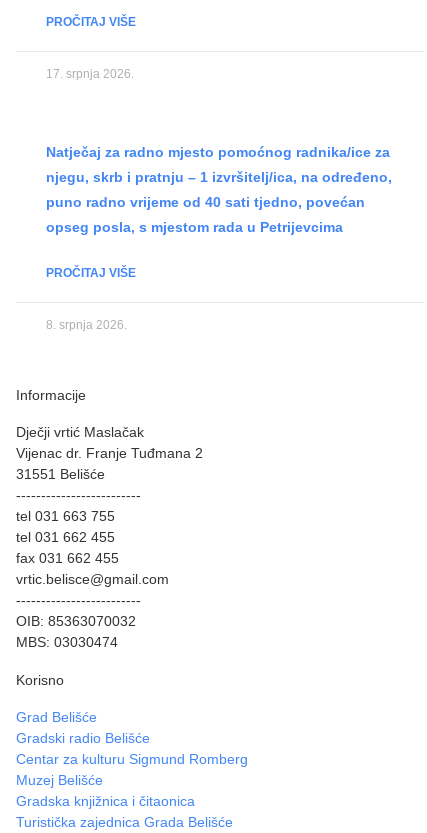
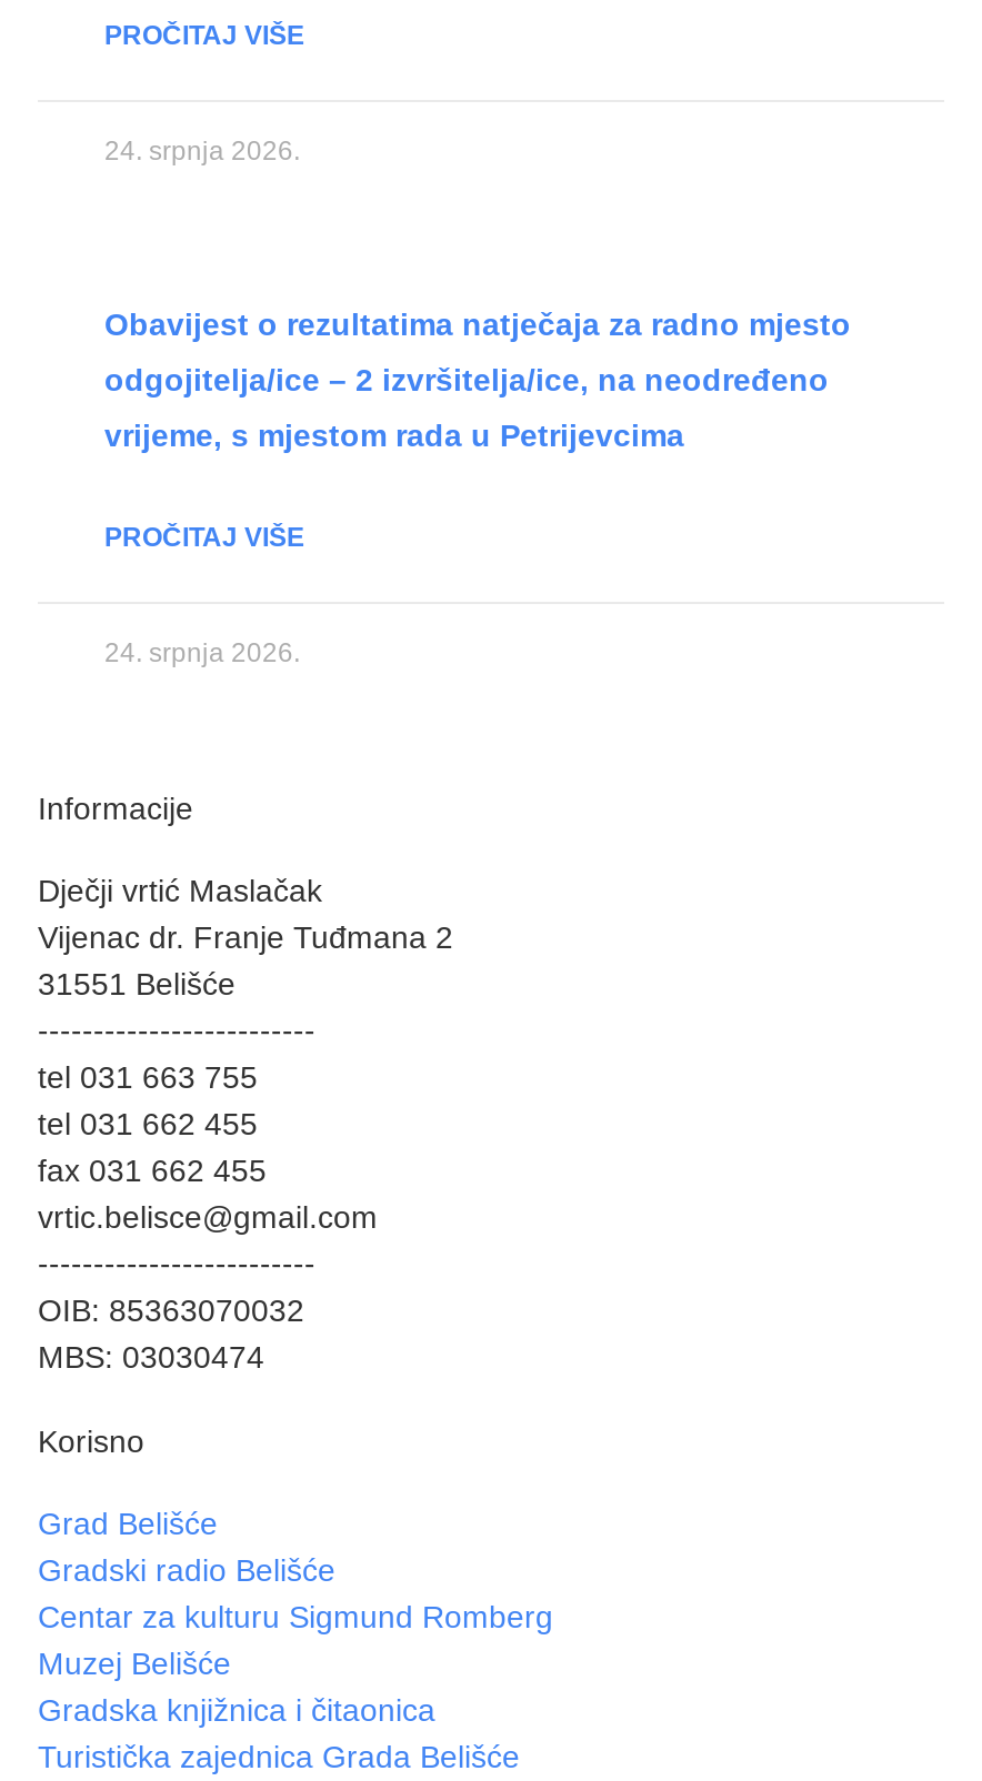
[46,67,134,81] 17. srpnja 2026. -> [104,135,300,167] 24. srpnja 2026.
[46,144,392,235] Natječaj za radno mjesto pomoćnog radnika/ice za | njegu, skrb i pratnju – 1 izvršitelj/ica, na određeno, | puno radno vrijeme od 40 sati tjedno, povećan | opseg posla, s mjestom rada u Petrijevcima -> [104,306,851,453] Obavijest o rezultatima natječaja za radno mjesto | odgojitelja/ice – 2 izvršitelja/ice, na neodređeno | vrijeme, s mjestom rada u Petrijevcima
[46,318,127,332] 8. srpnja 2026. -> [104,637,300,668] 24. srpnja 2026.

